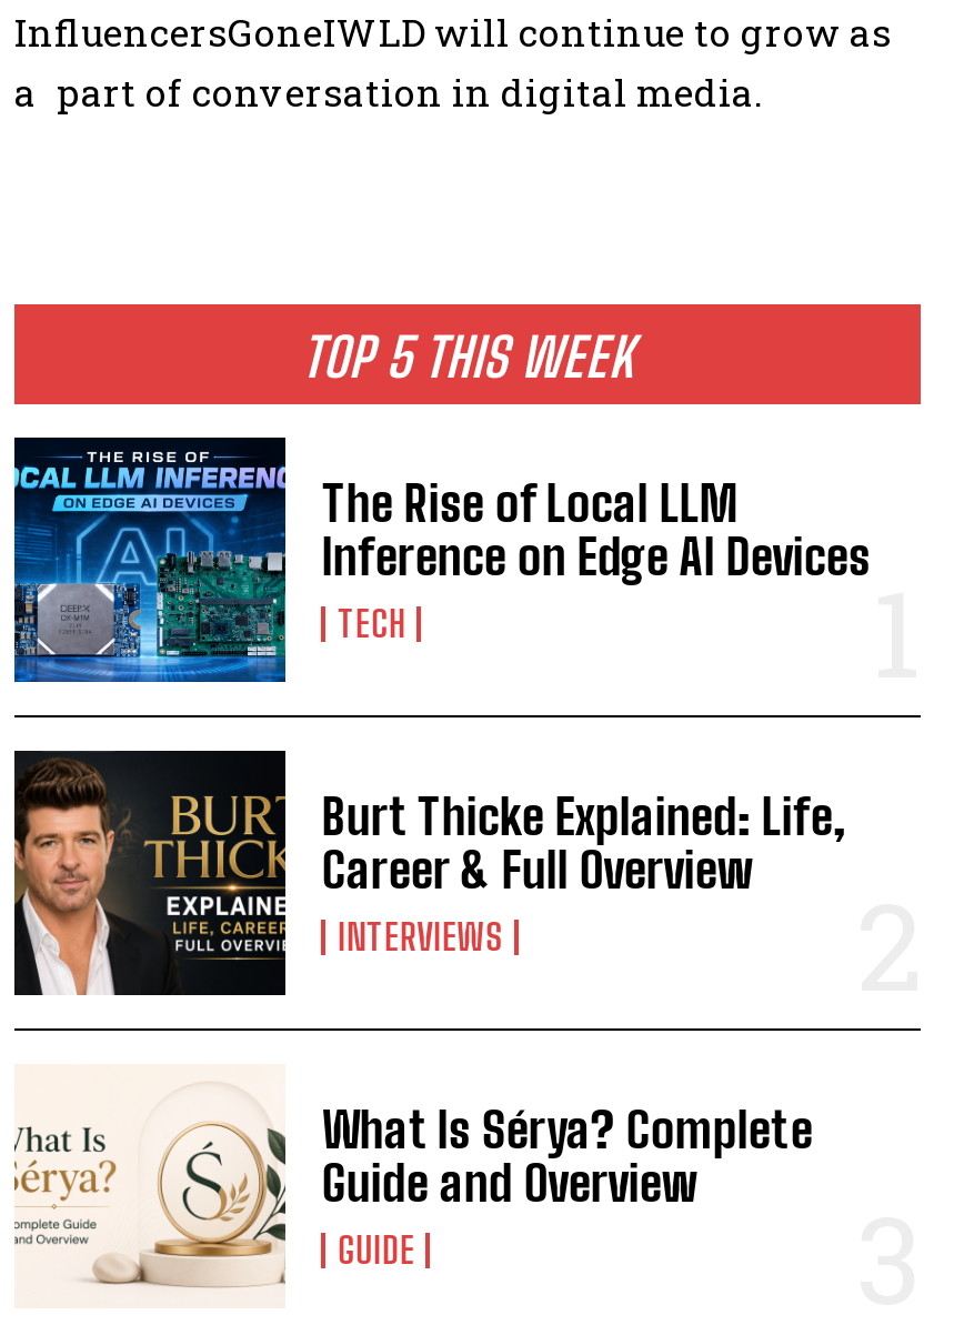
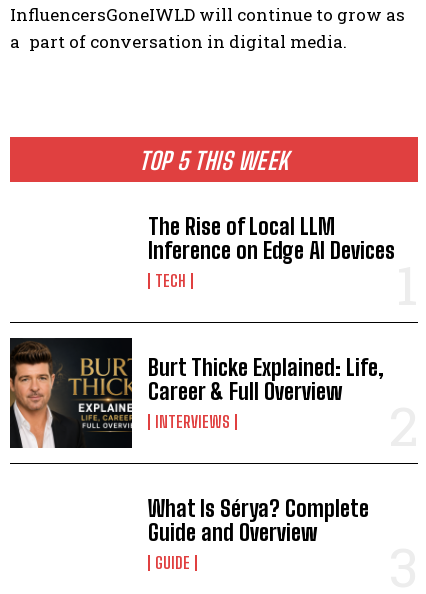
[12,435,288,684] [image] -> none
[12,1082,288,1291] [image] -> none

